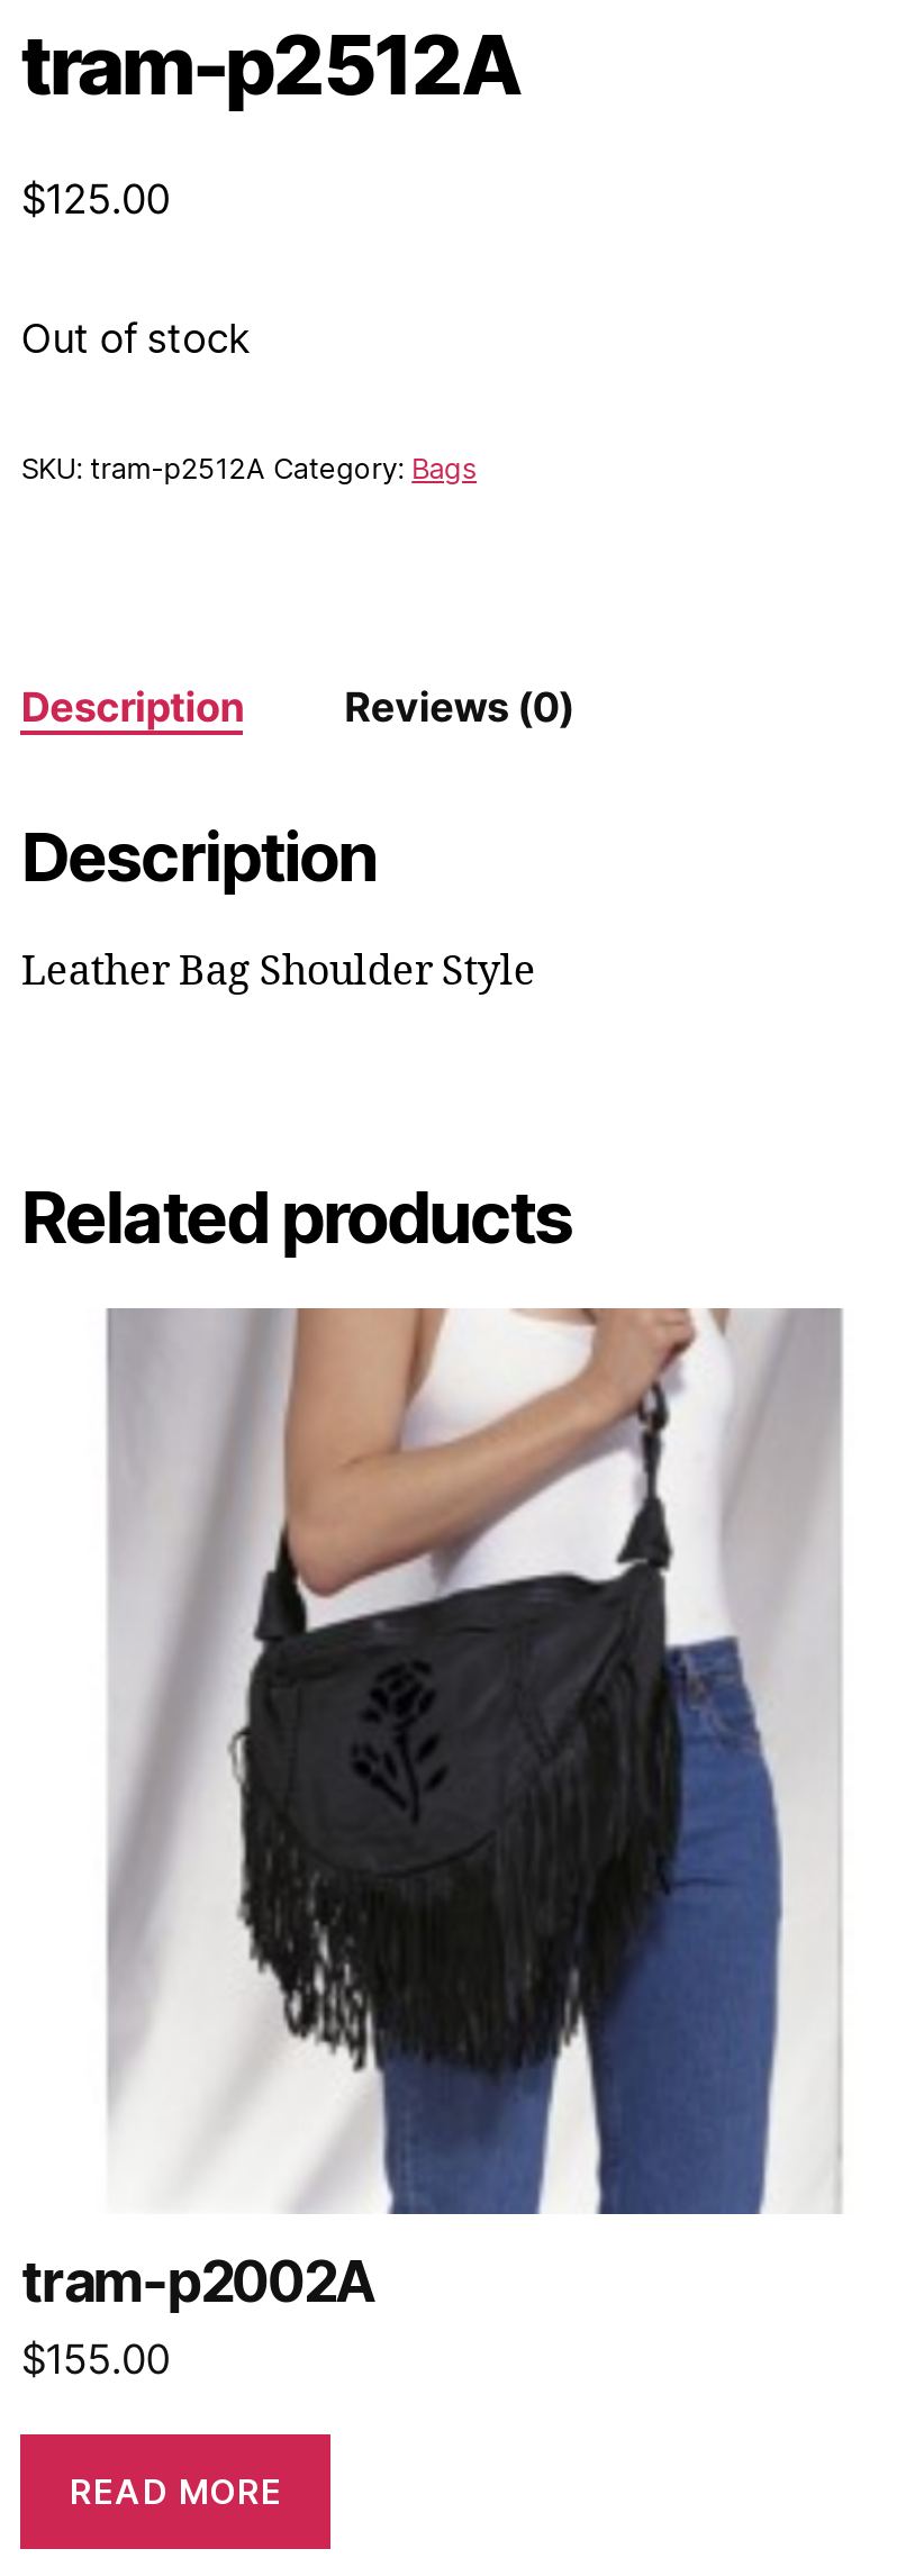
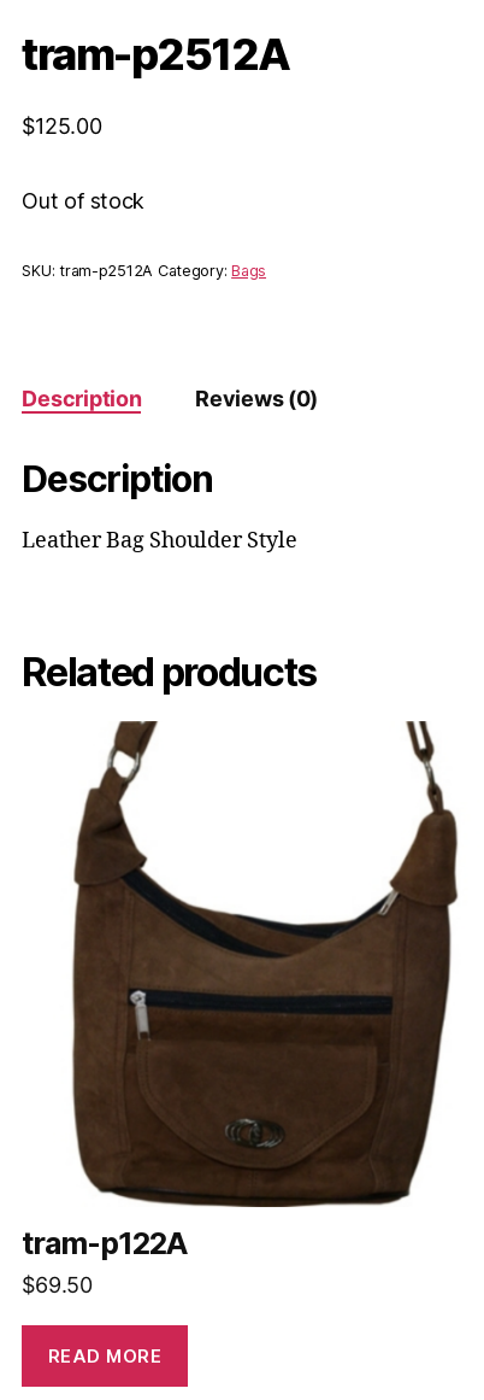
[21,1306,843,2383] [image] | tram-p2002A | $155.00 -> [22,721,461,1298] [image] | tram-p122A | $69.50

